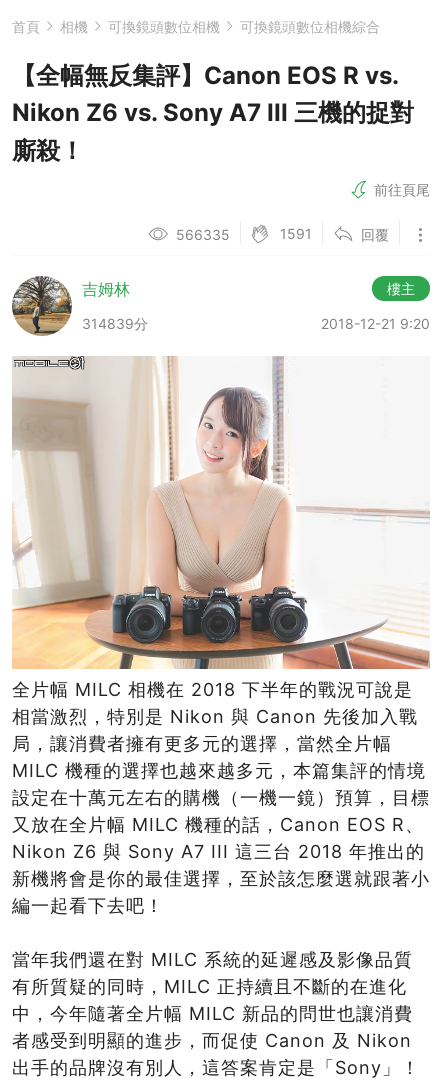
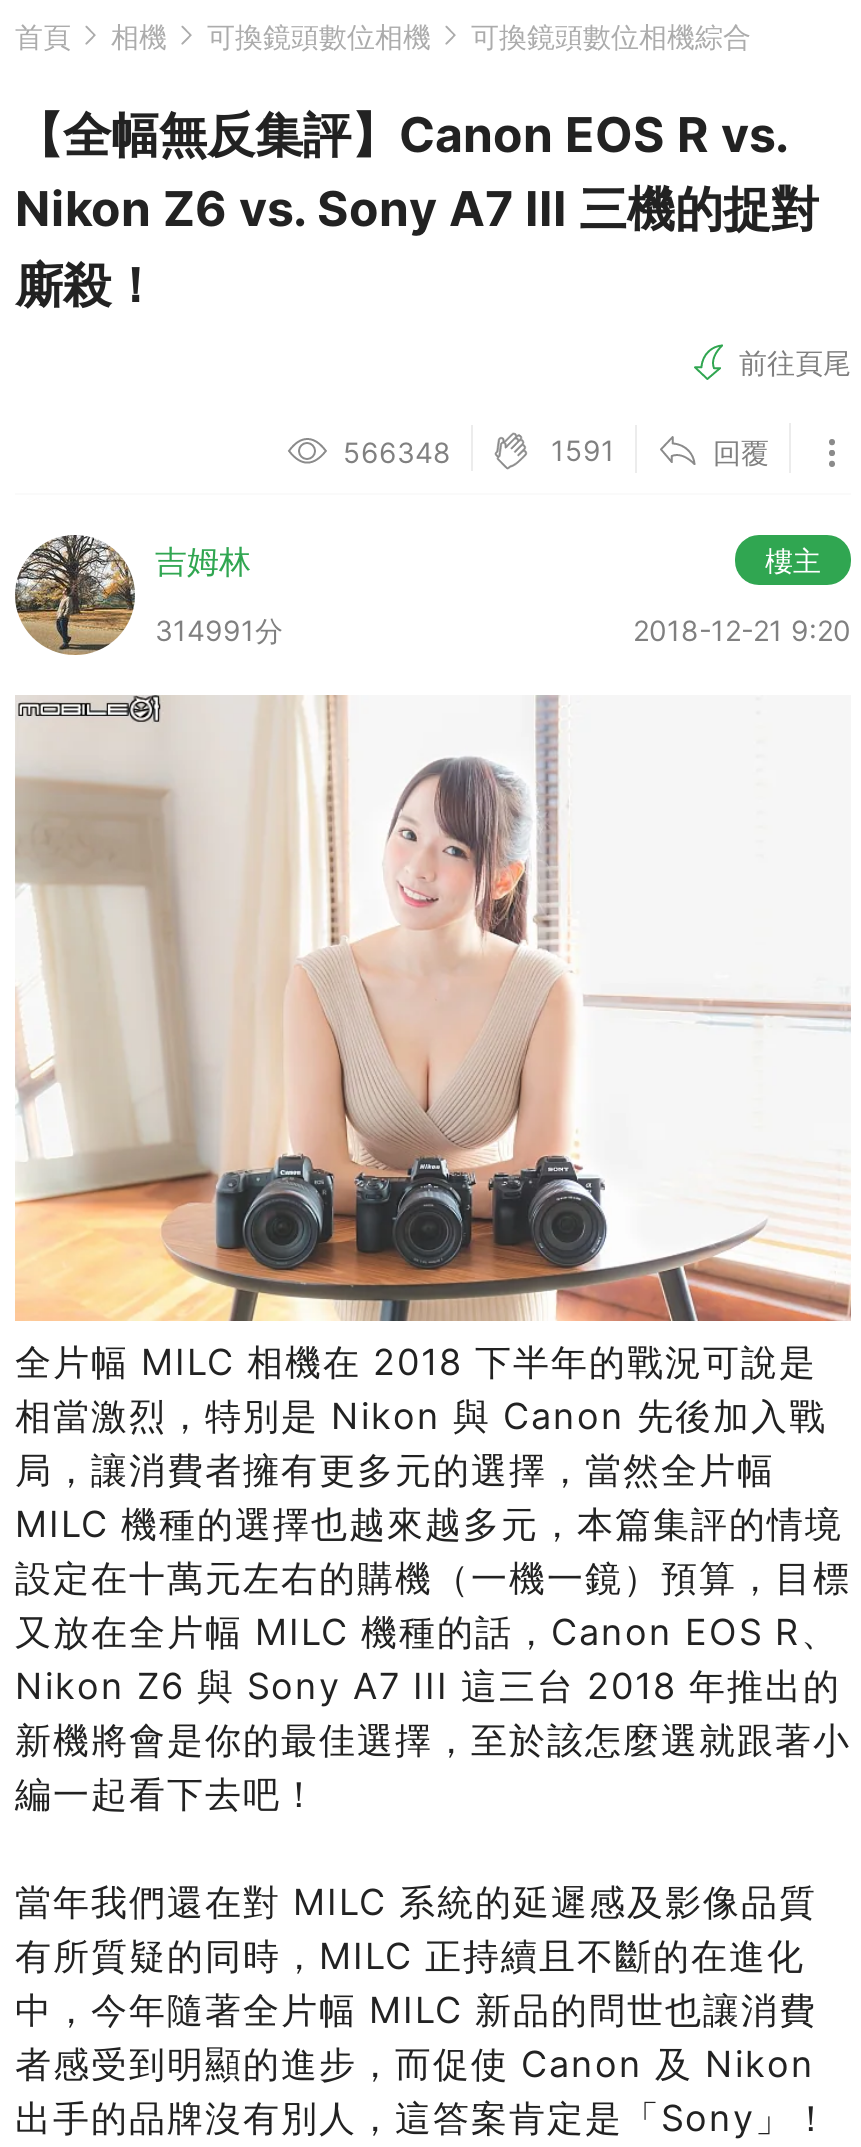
[176,226,230,243] 566335 -> [343,435,451,469] 566348
[82,315,148,332] 314839分 -> [155,613,283,647] 314991分

